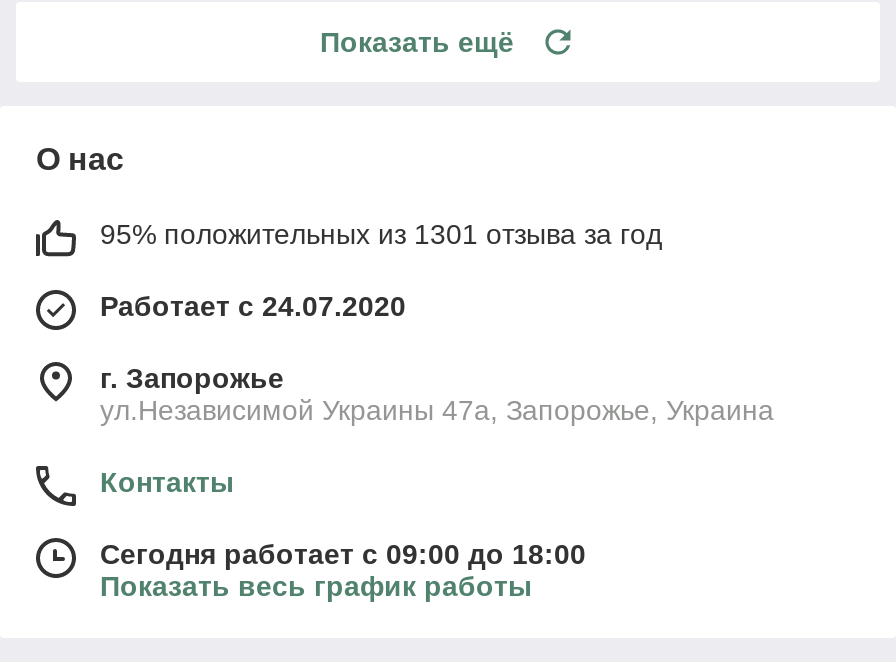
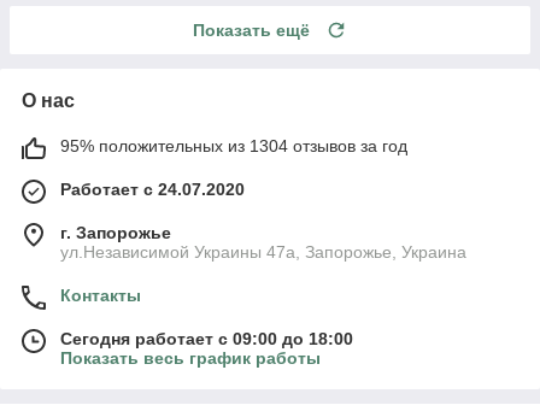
[100,218,662,250] 95% положительных из 1301 отзыва за год -> [60,136,407,155] 95% положительных из 1304 отзывов за год

